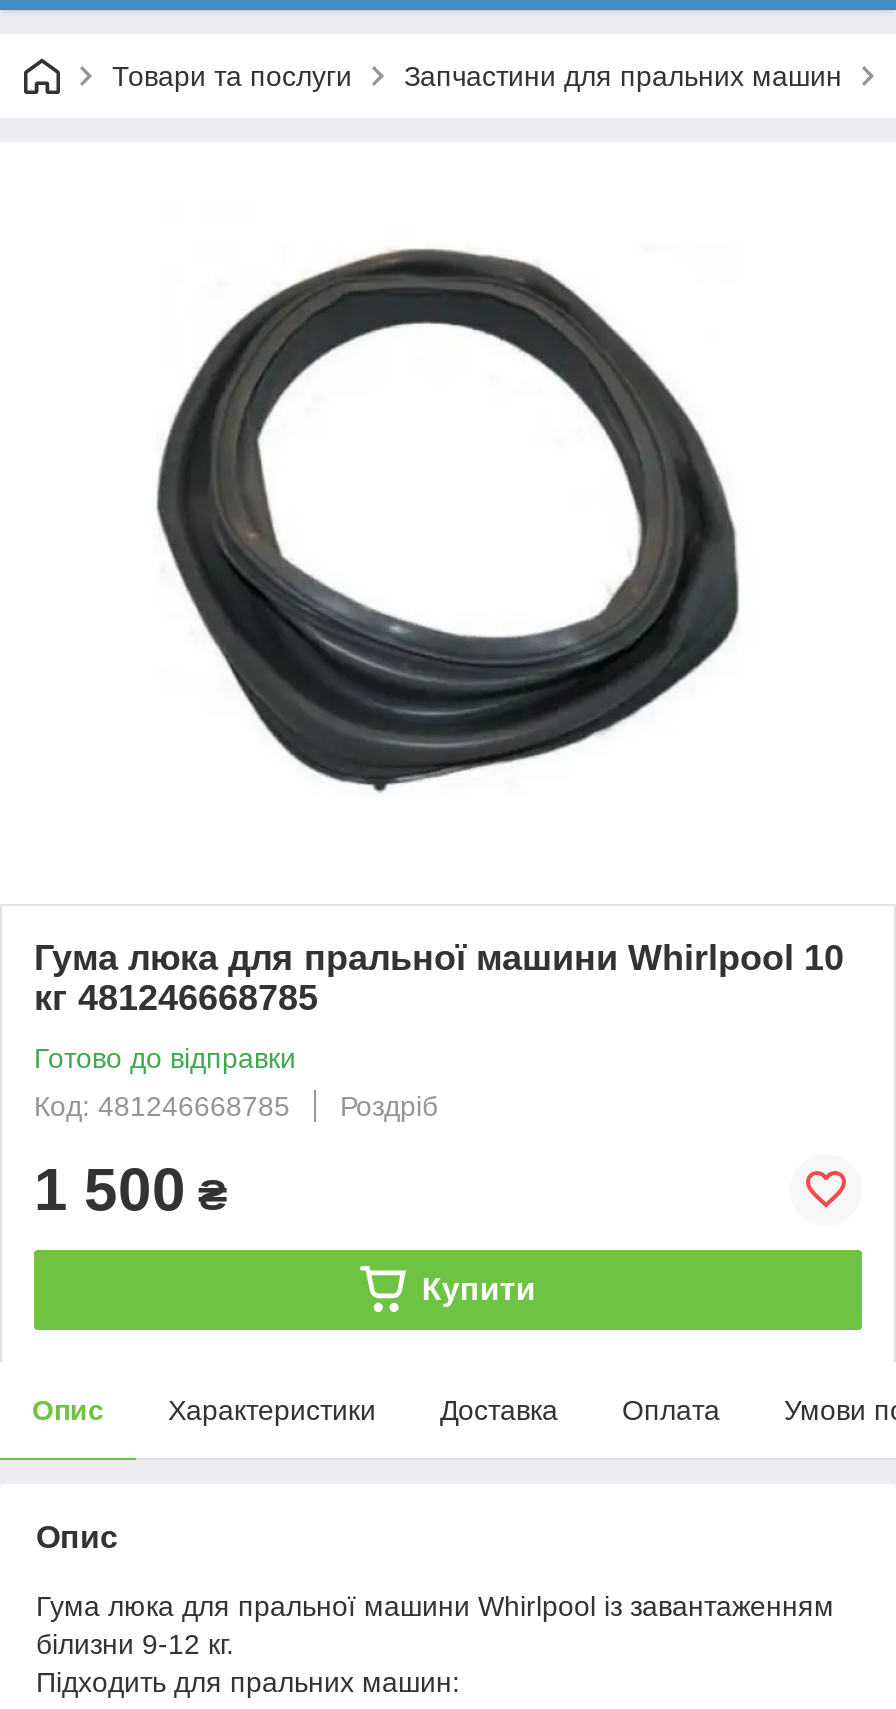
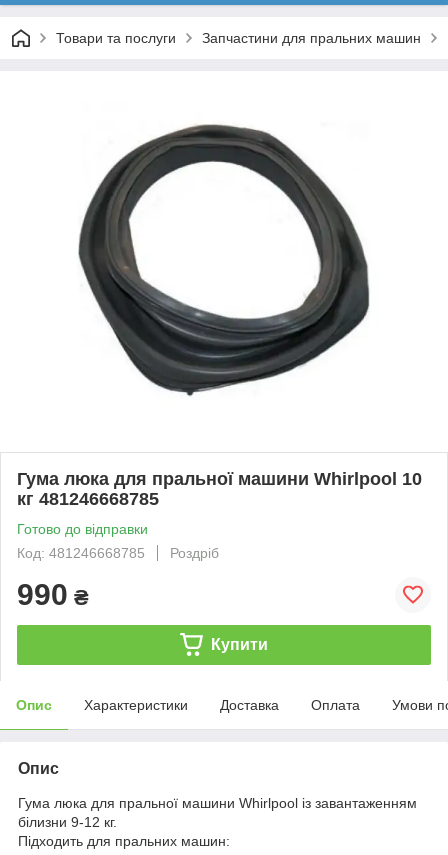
[34,1156,228,1222] 1 500 ₴ -> [17,578,89,611] 990 ₴

